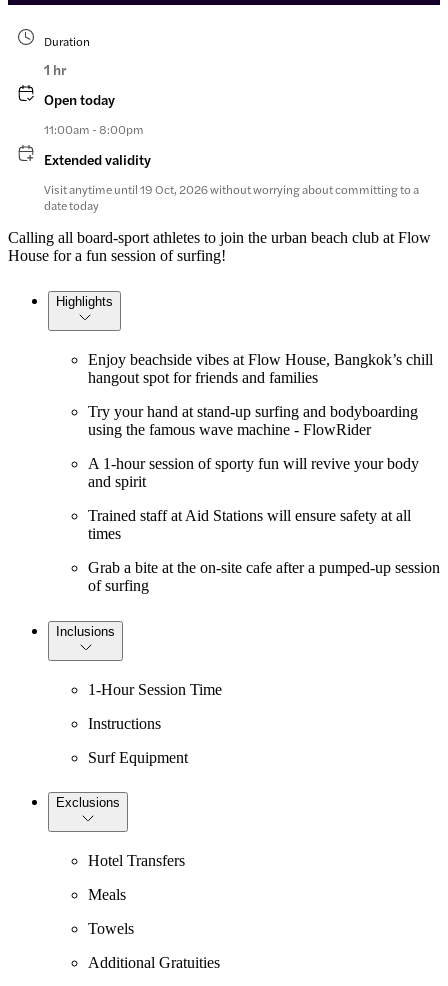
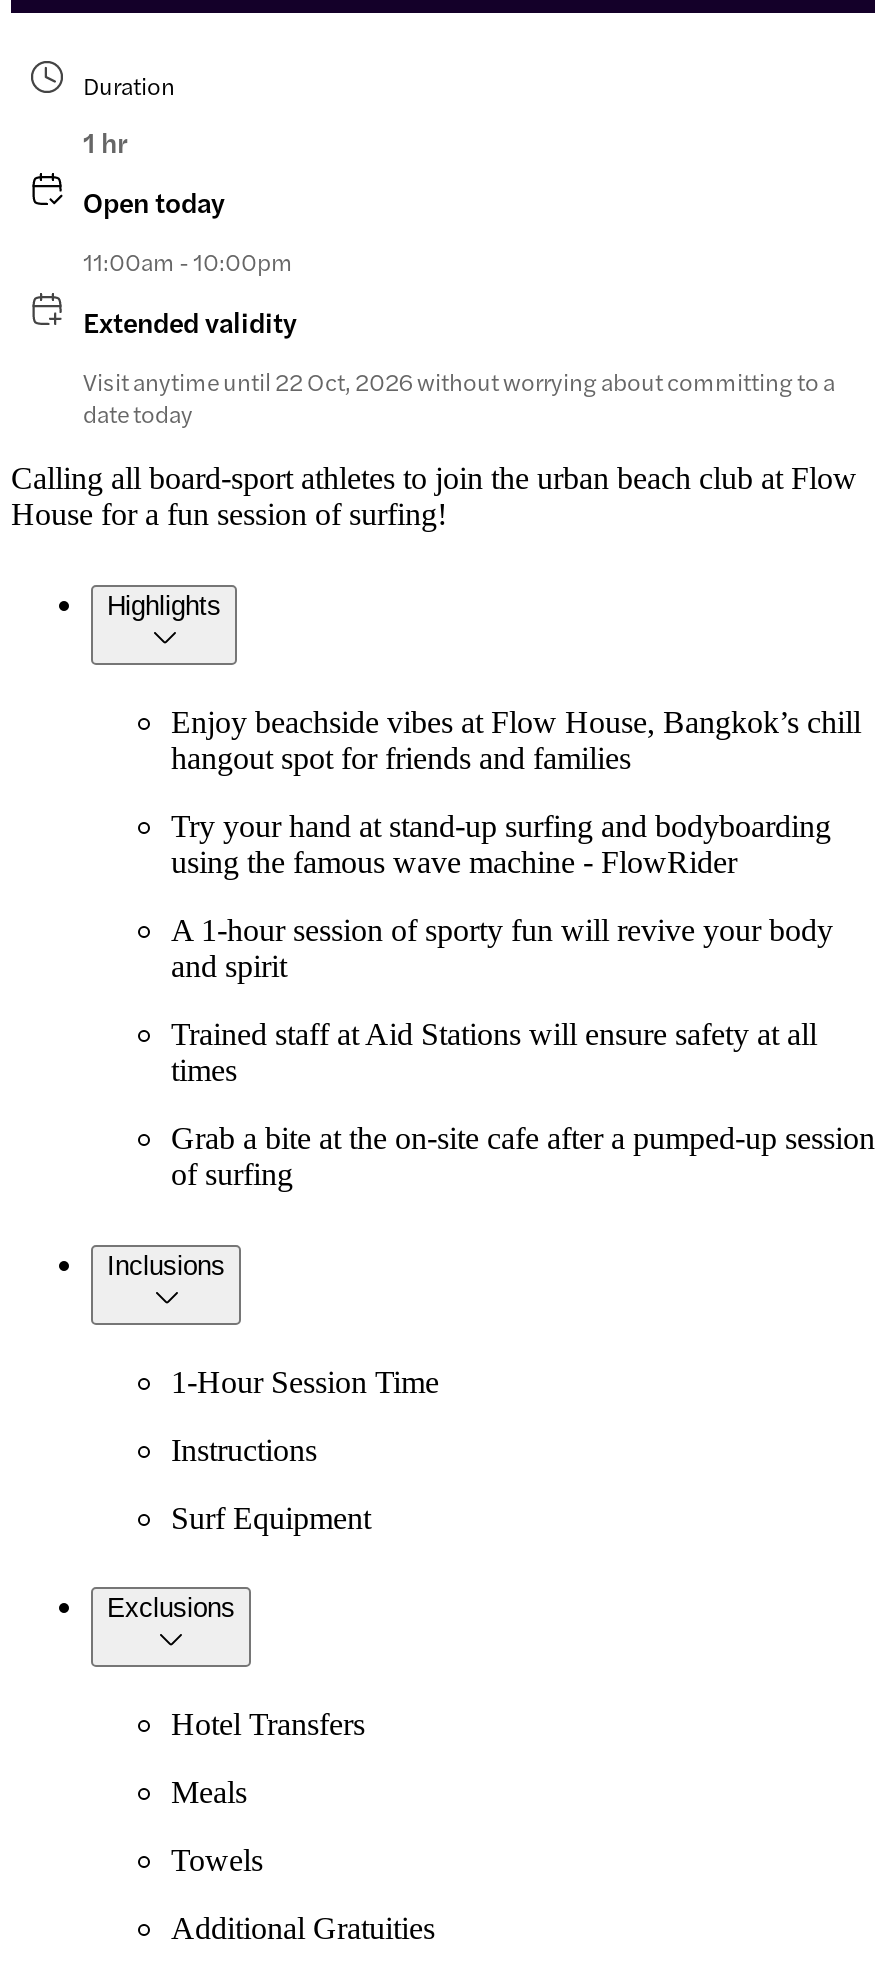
[44,120,144,138] 11:00am - 8:00pm -> [83,243,293,279] 11:00am - 10:00pm
[44,180,419,198] Visit anytime until 19 Oct, 2026 without worrying about committing to a -> [83,363,835,399] Visit anytime until 22 Oct, 2026 without worrying about committing to a

